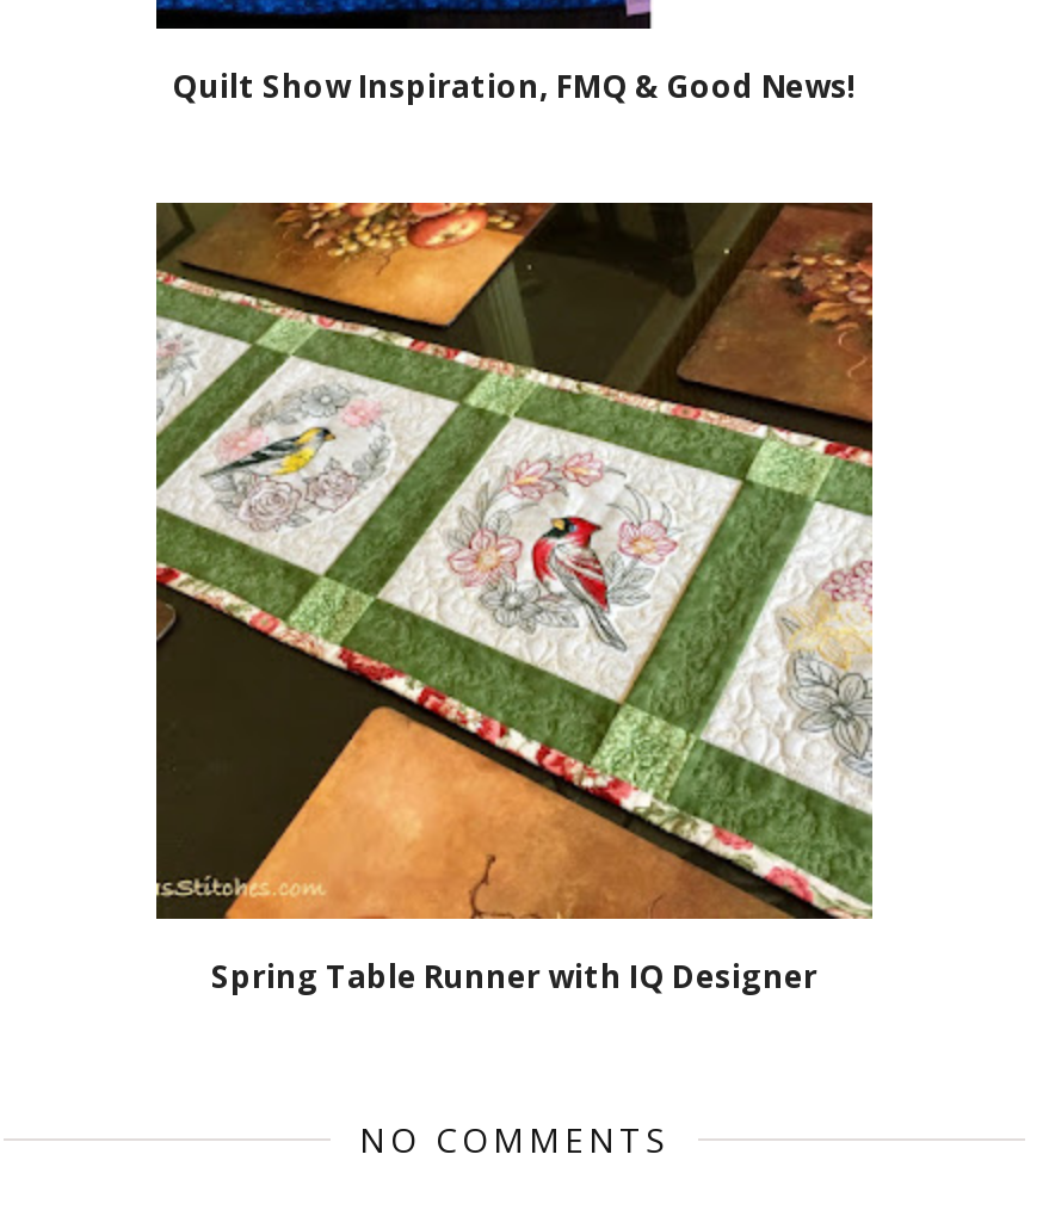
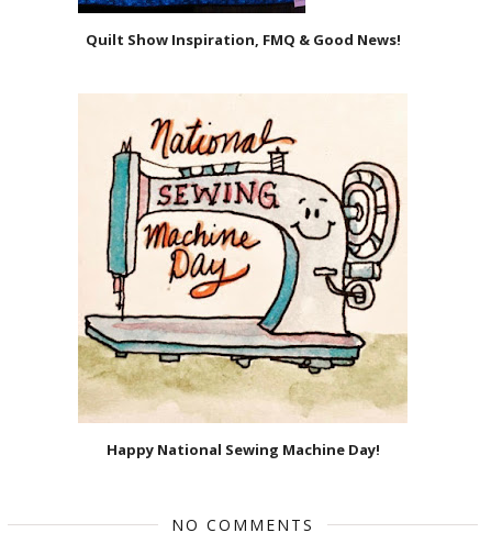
[154,200,875,997] [image] | Spring Table Runner with IQ Designer -> [77,93,408,459] [image] | Happy National Sewing Machine Day!

